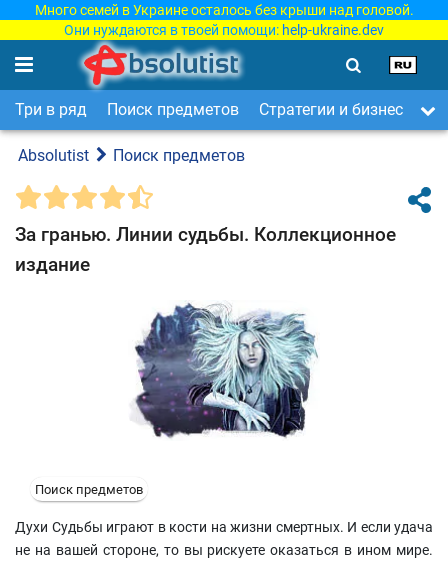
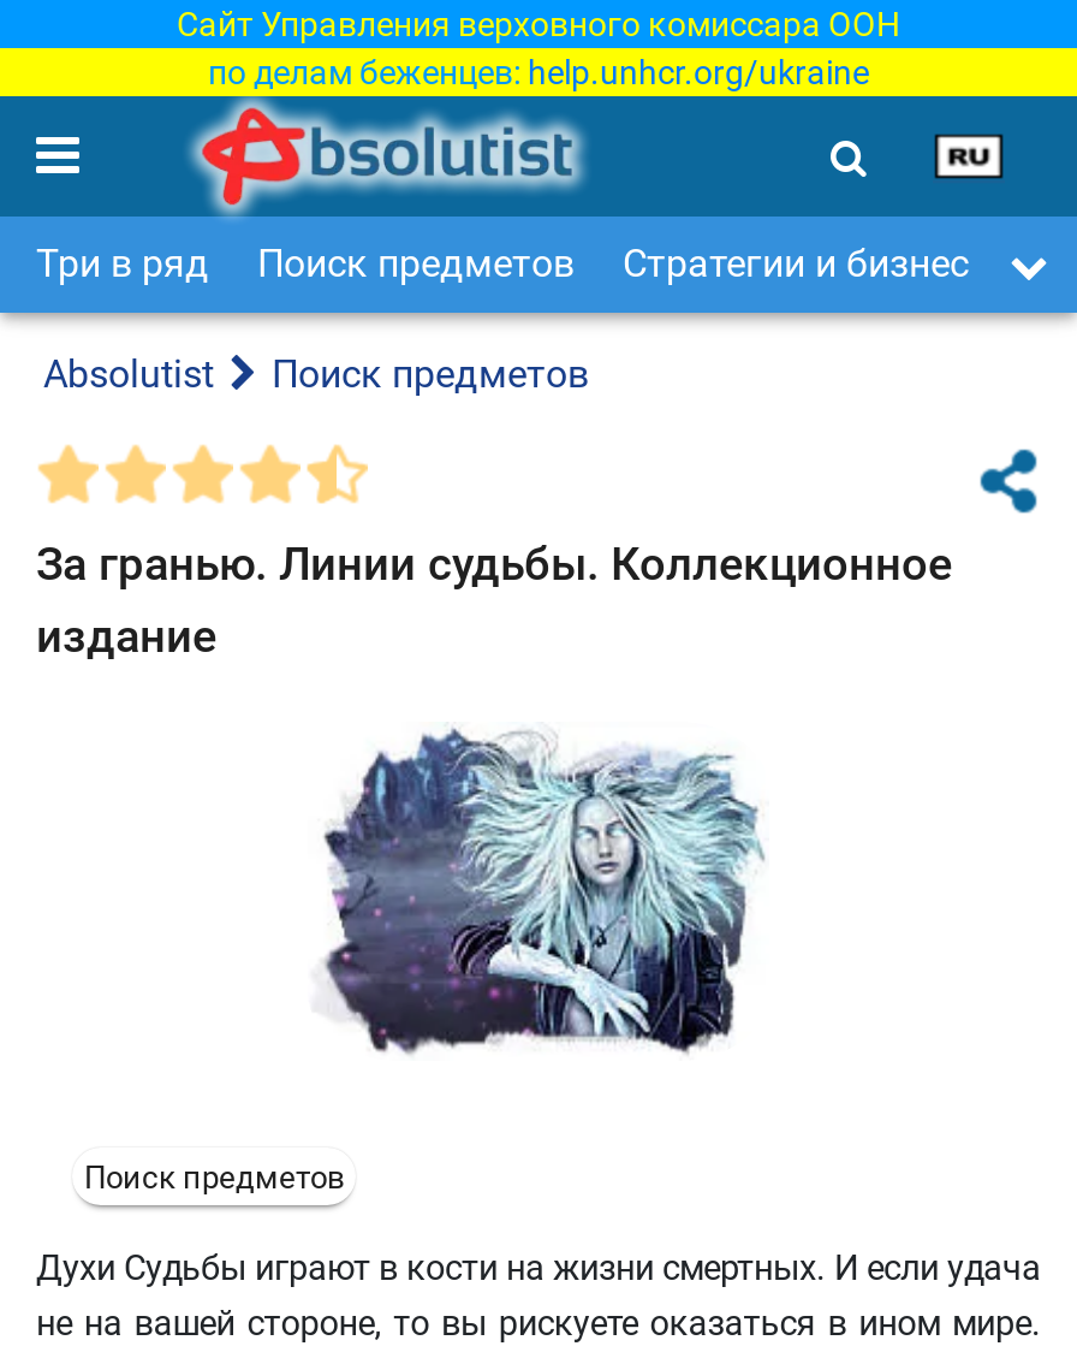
[34,2,413,38] Много семей в Украине осталось без крыши над головой. | Они нуждаются в твоей помощи: help-ukraine.dev -> [177,5,900,91] Сайт Управления верховного комиссара ООН | по делам беженцев: help.unhcr.org/ukraine

